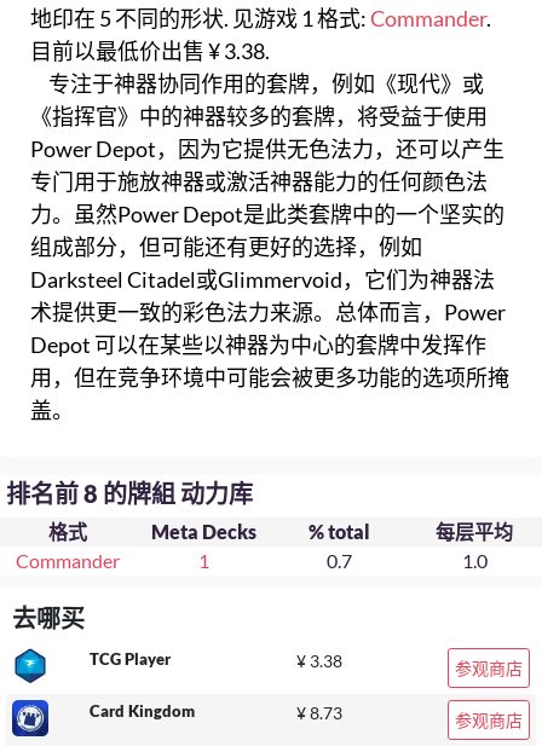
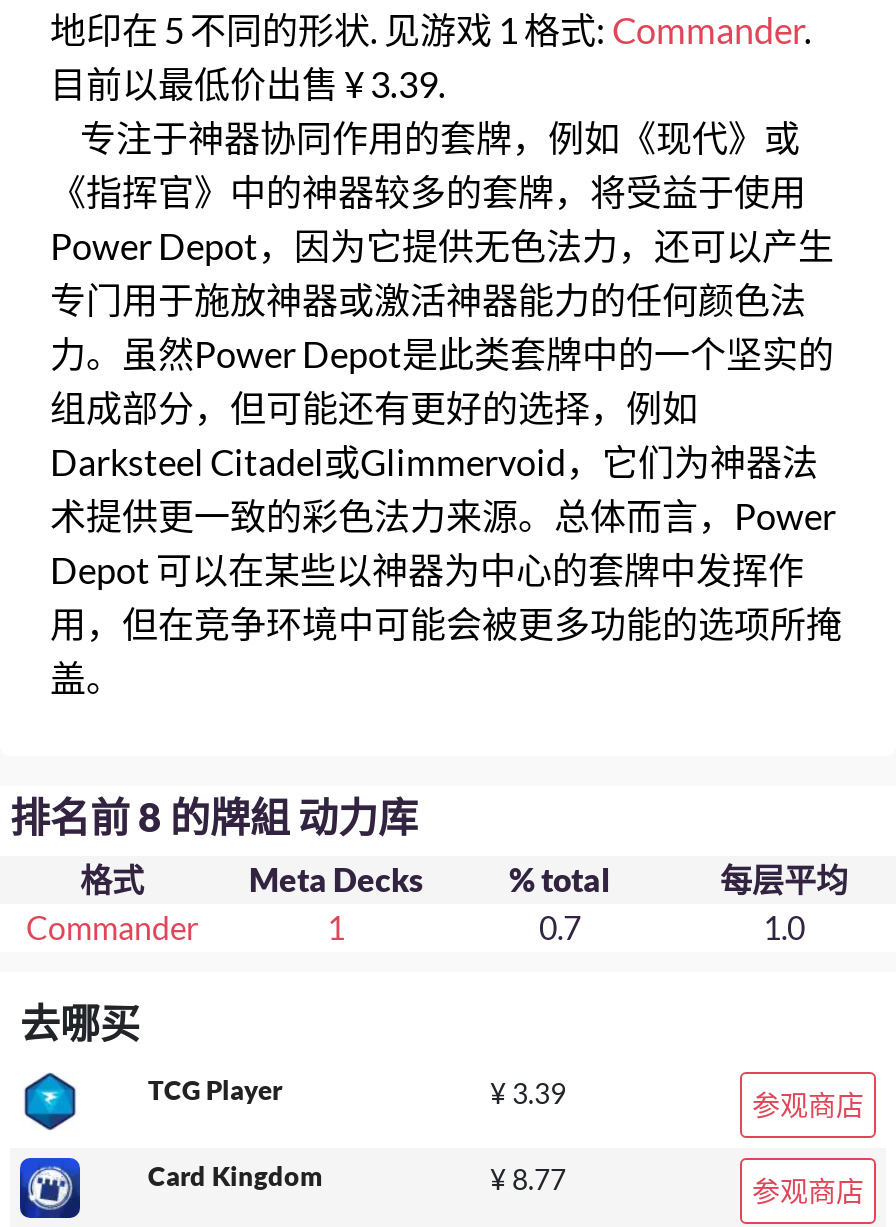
[30,37,270,64] 目前以最低价出售 ¥ 3.38. -> [50,62,446,106] 目前以最低价出售 ¥ 3.39.
[296,650,342,671] ¥ 3.38 -> [490,1076,566,1110] ¥ 3.39
[296,702,342,723] ¥ 8.73 -> [490,1162,566,1196] ¥ 8.77

